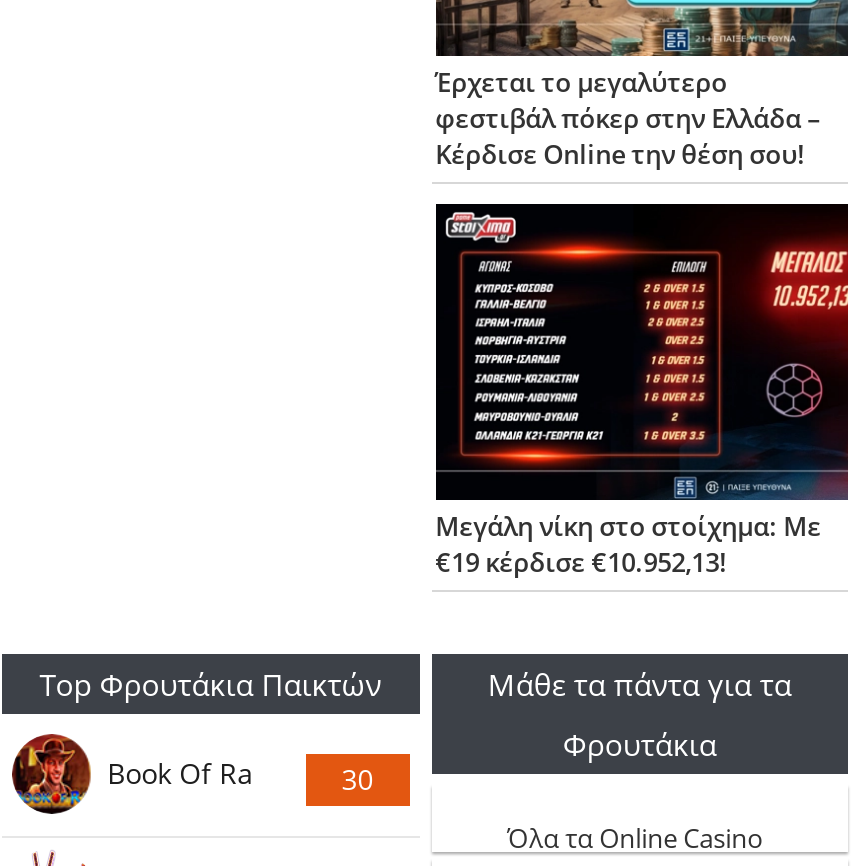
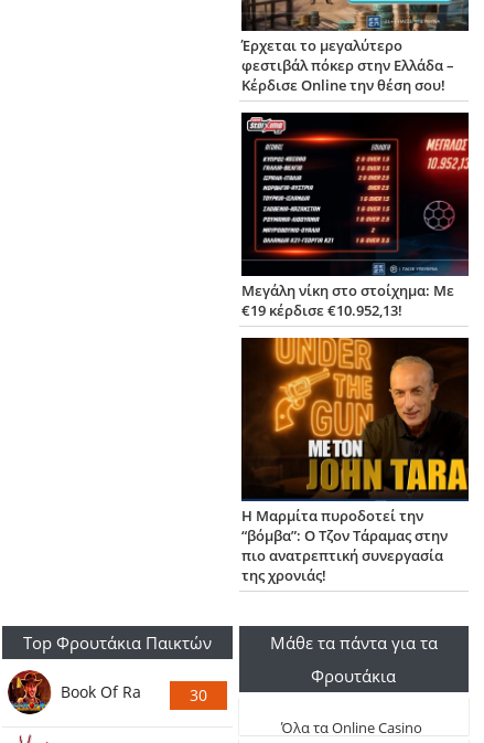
none -> [240,337,470,585] [image] | Η Μαρμίτα πυροδοτεί την | “βόμβα”: Ο Τζον Τάραμας στην | πιο ανατρεπτική συνεργασία | της χρονιάς!

